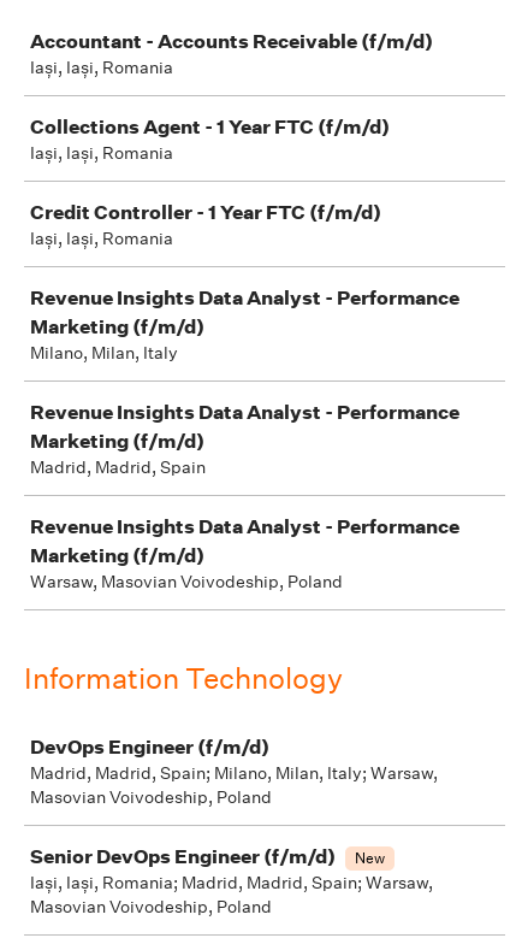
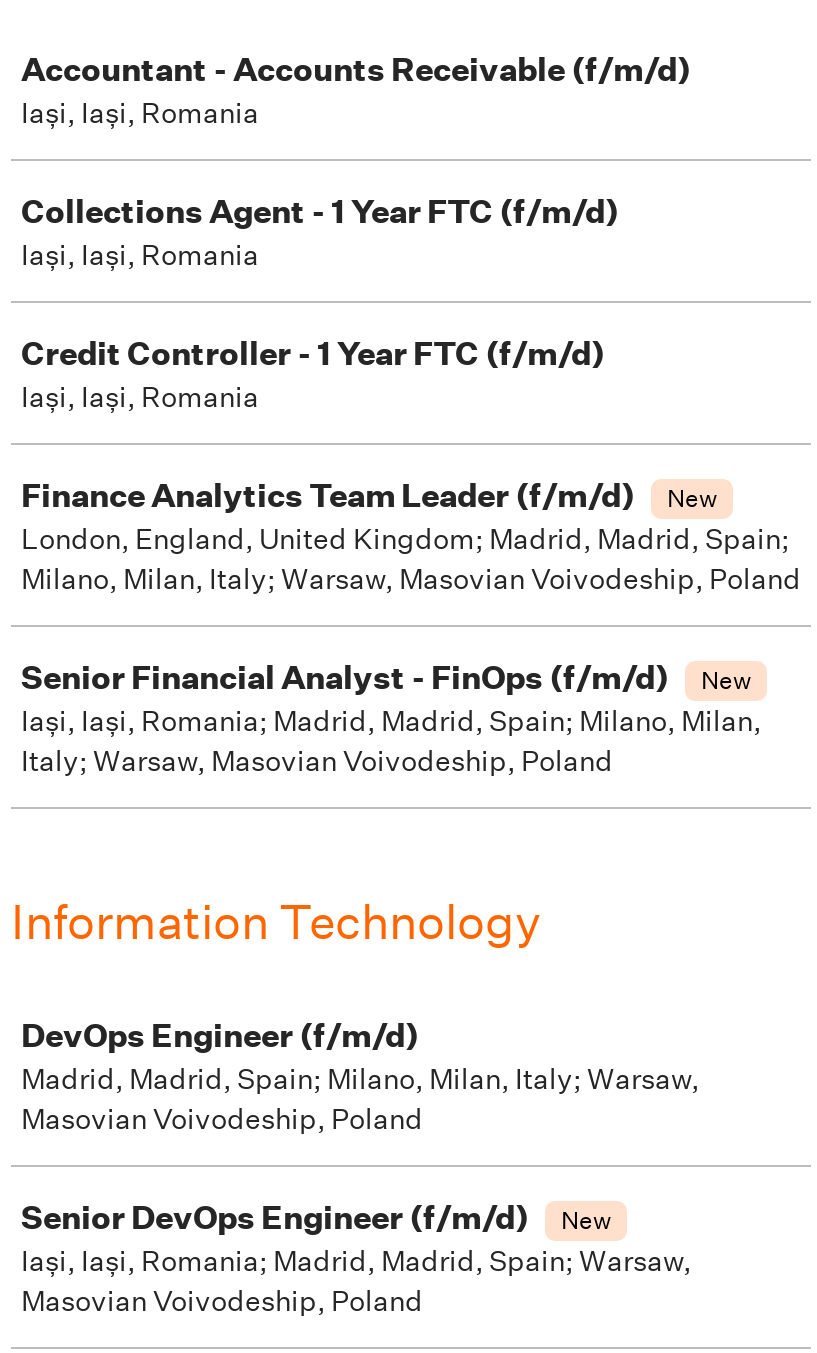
[30,285,459,592] Revenue Insights Data Analyst - Performance | Marketing (f/m/d) | Milano, Milan, Italy | Revenue Insights Data Analyst - Performance | Marketing (f/m/d) | Madrid, Madrid, Spain | Revenue Insights Data Analyst - Performance | Marketing (f/m/d) | Warsaw, Masovian Voivodeship, Poland -> [21,475,801,779] Finance Analytics Team Leader (f/m/d) | New | London, England, United Kingdom; Madrid, Madrid, Spain; | Milano, Milan, Italy; Warsaw, Masovian Voivodeship, Poland | Senior Financial Analyst - FinOps (f/m/d) | New | Iași, Iași, Romania; Madrid, Madrid, Spain; Milano, Milan, | Italy; Warsaw, Masovian Voivodeship, Poland

